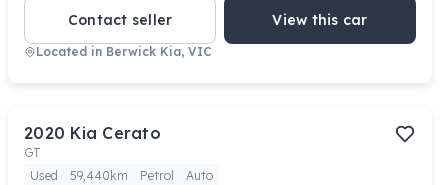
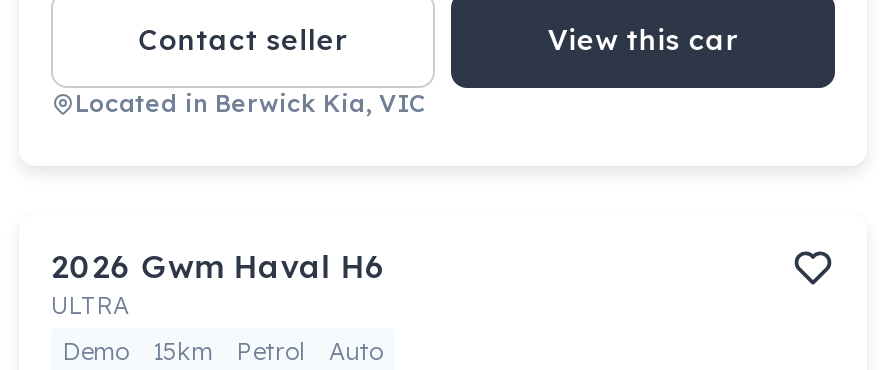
[24,123,161,160] 2020 Kia Cerato | GT -> [51,246,386,320] 2026 Gwm Haval H6 | ULTRA
[30,168,128,183] Used | 59,440km -> [63,336,213,366] Demo | 15km

